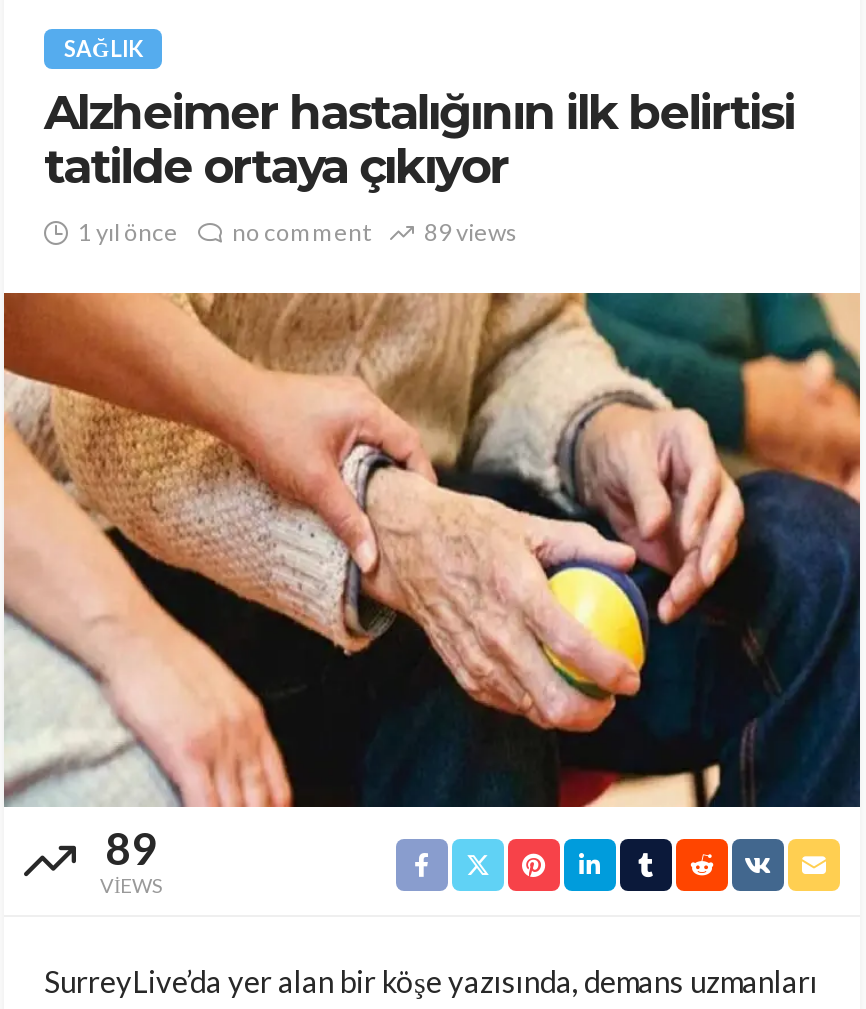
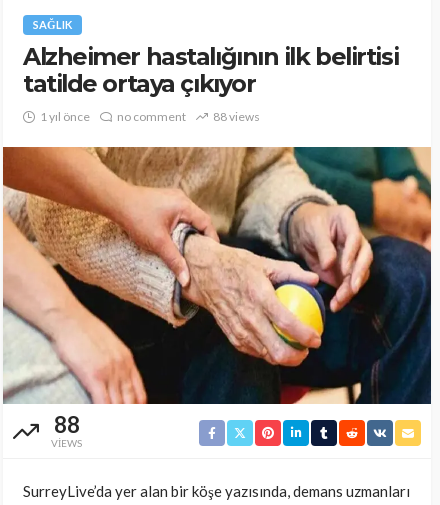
[78,217,518,247] 1 yıl önce no comment 89 views -> [40,109,260,124] 1 yıl önce no comment 88 views
[105,821,157,875] 89 -> [53,411,79,438] 88

